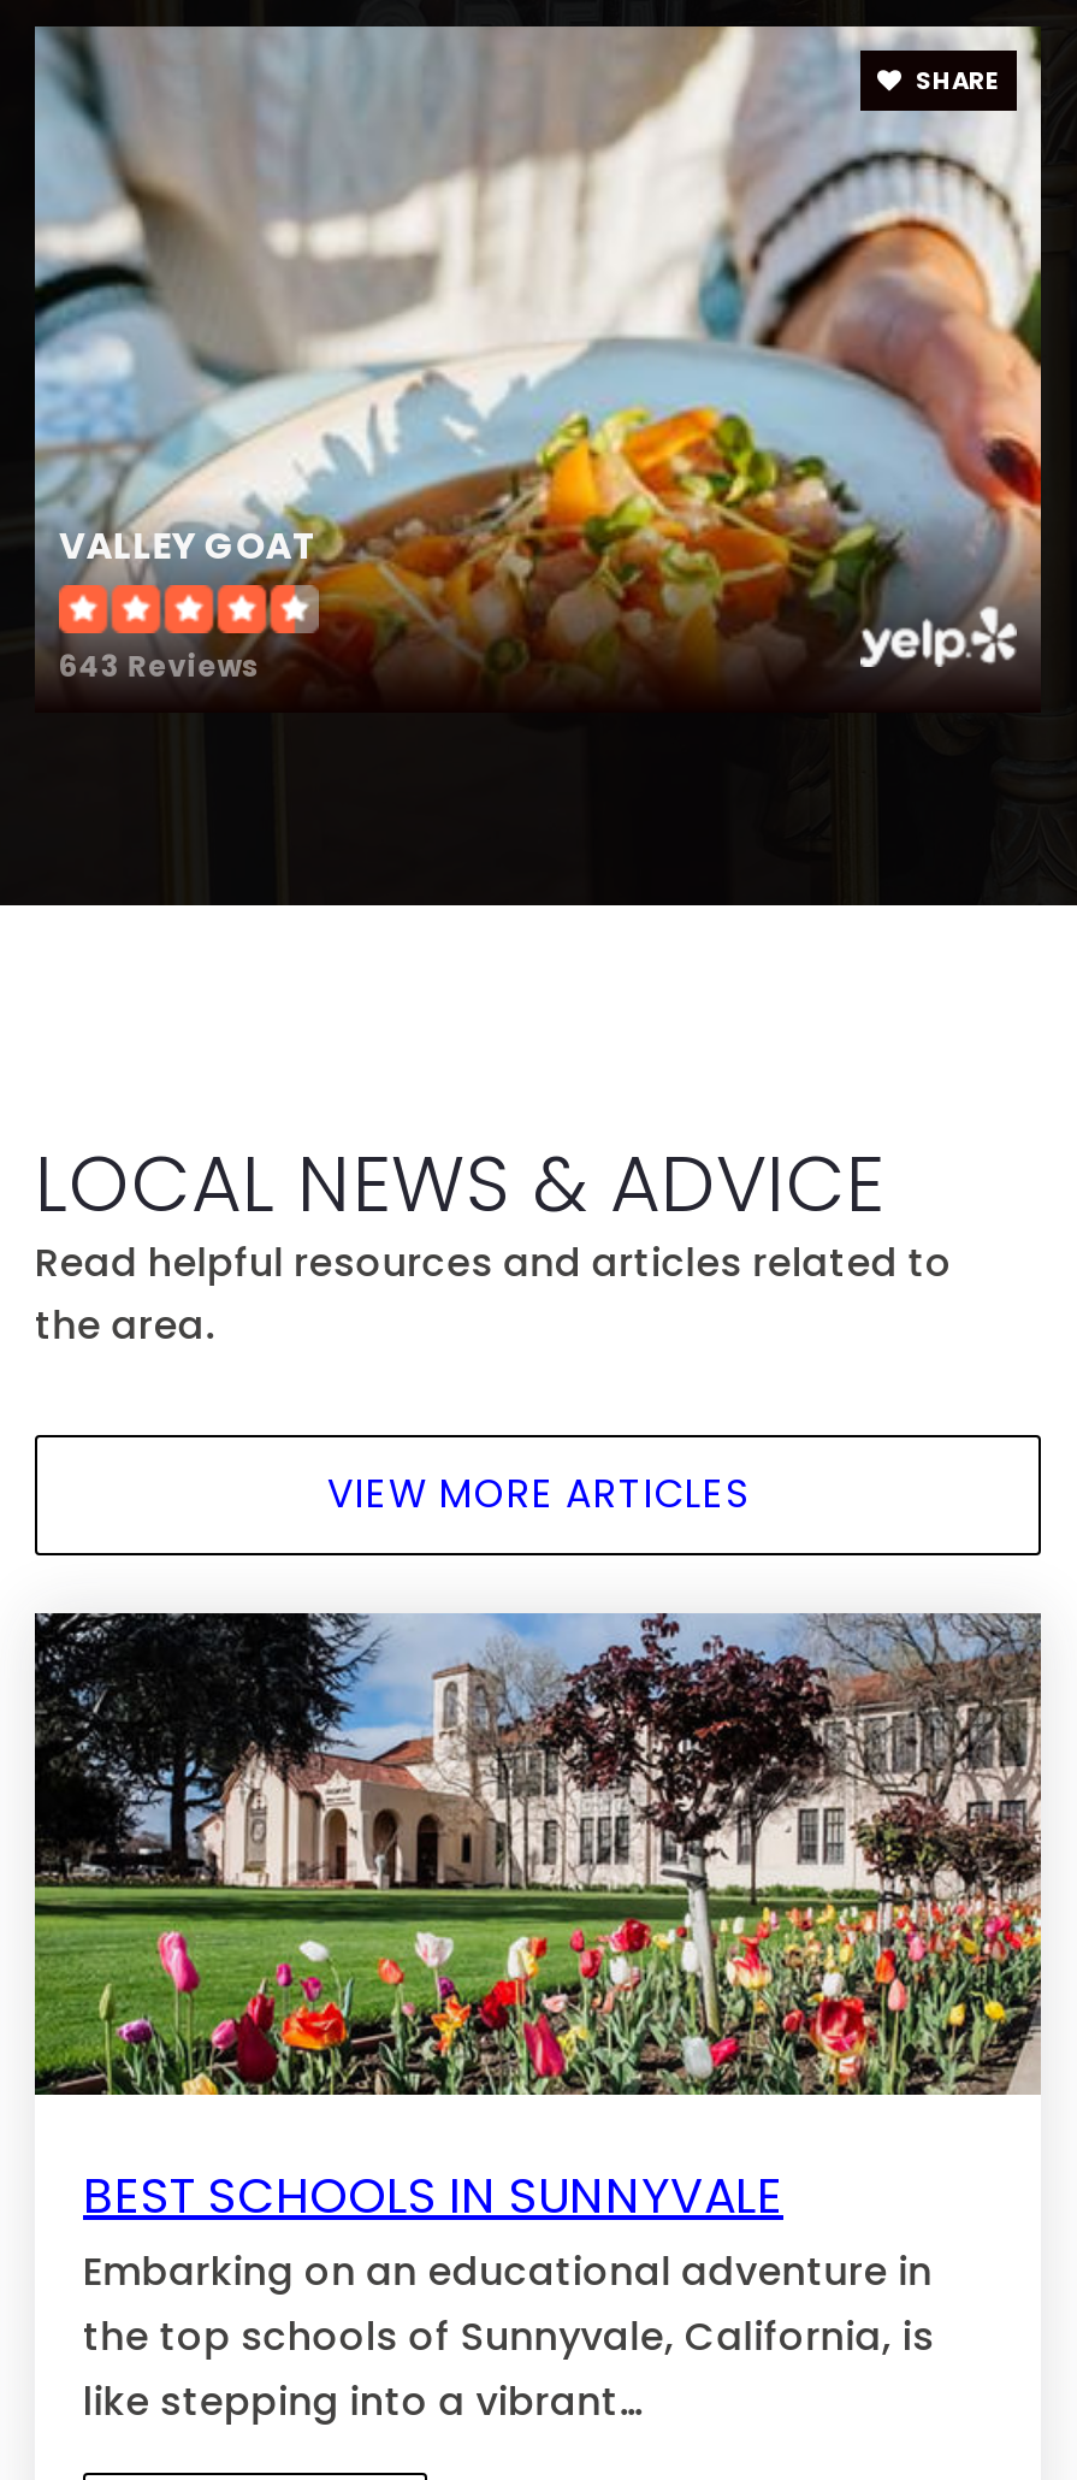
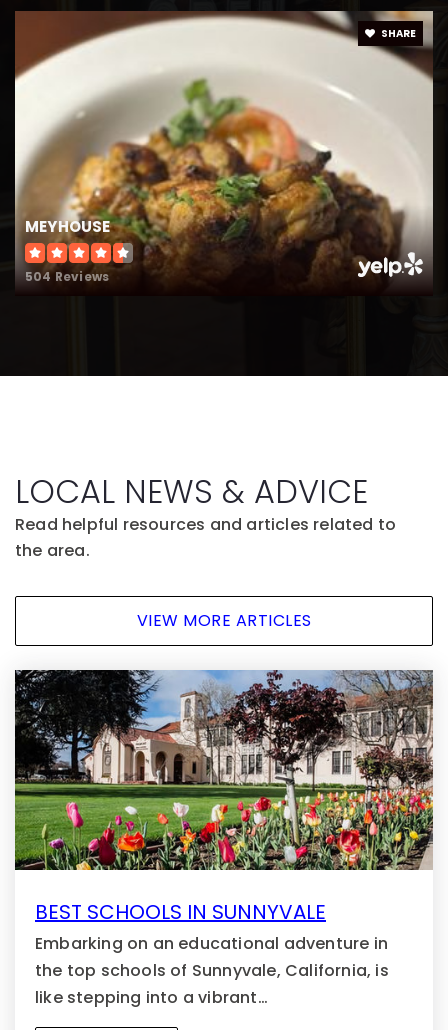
[32,24,1043,677] [image] | VALLEY GOAT -> [14,10,434,280] [image] | MEYHOUSE
[59,644,259,685] 643 Reviews -> [25,267,109,284] 504 Reviews

